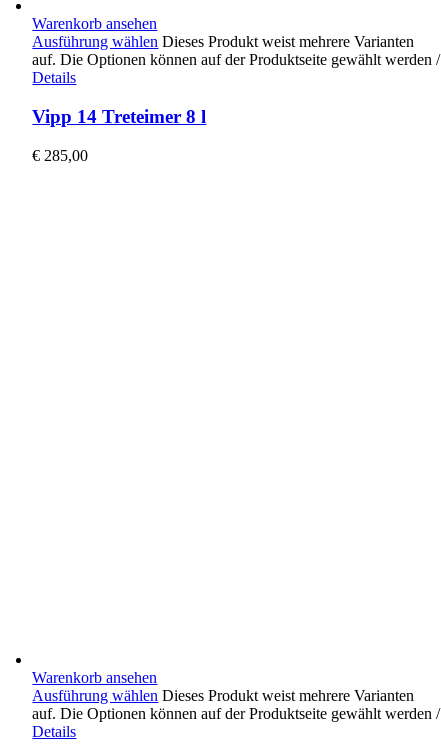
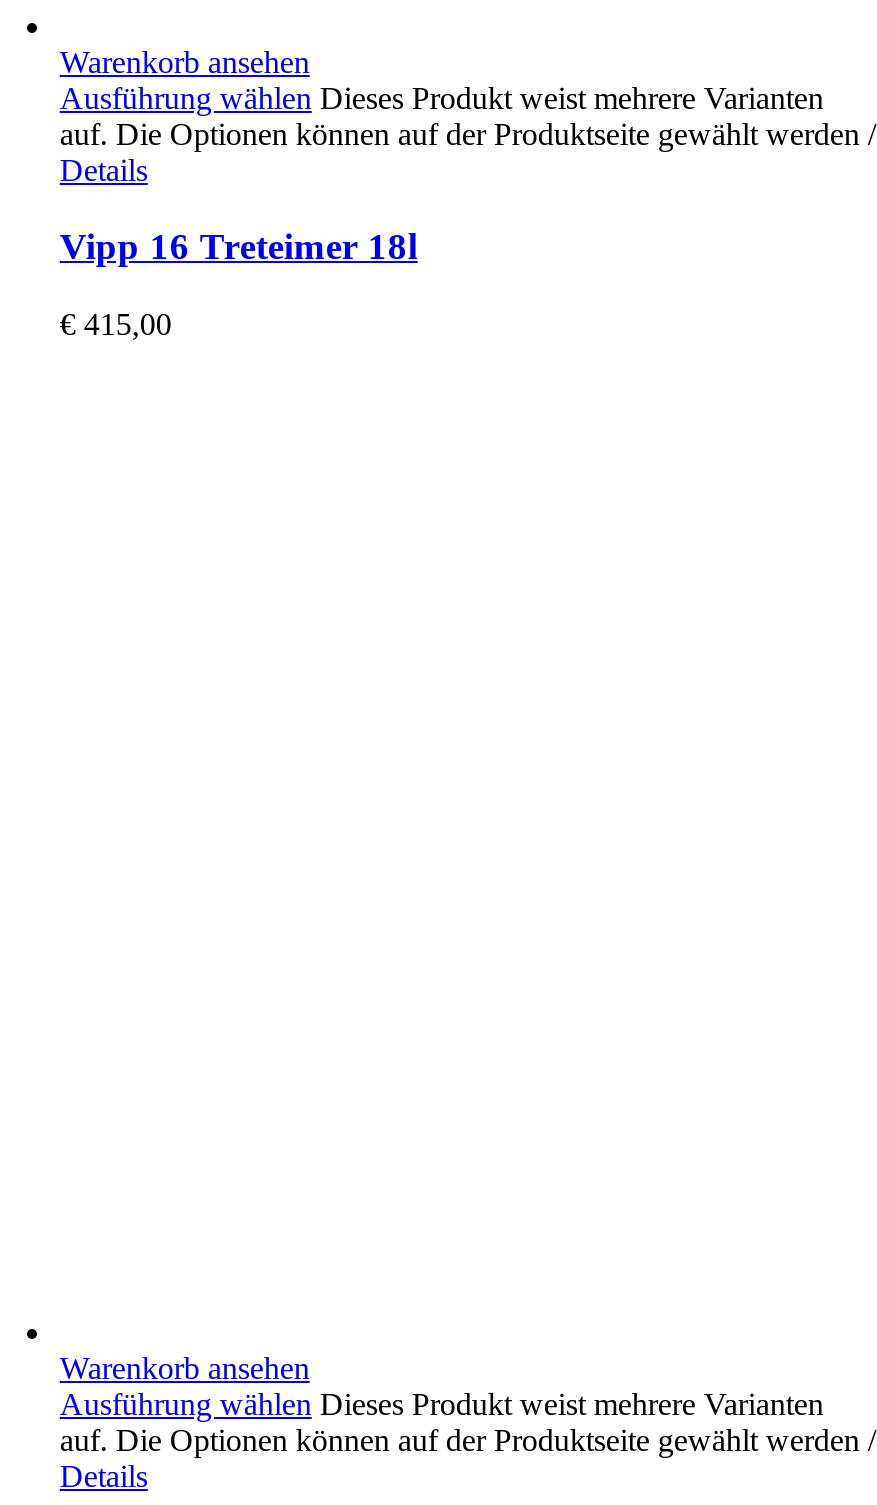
[32,106,206,127] Vipp 14 Treteimer 8 l -> [60,226,418,268] Vipp 16 Treteimer 18l
[32,147,88,164] €285,00 -> [60,307,172,341] €415,00

